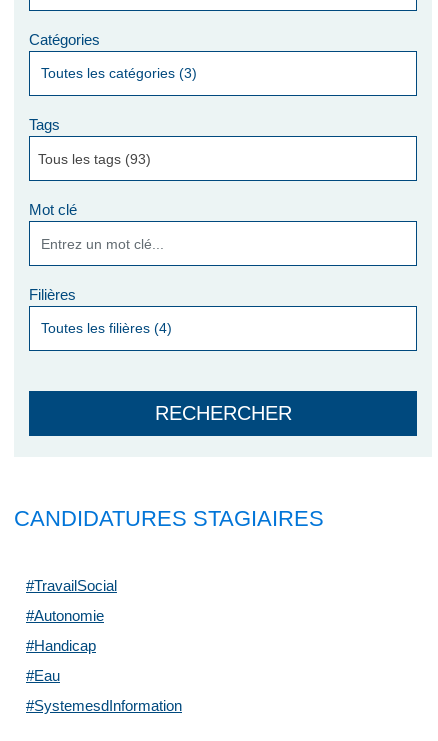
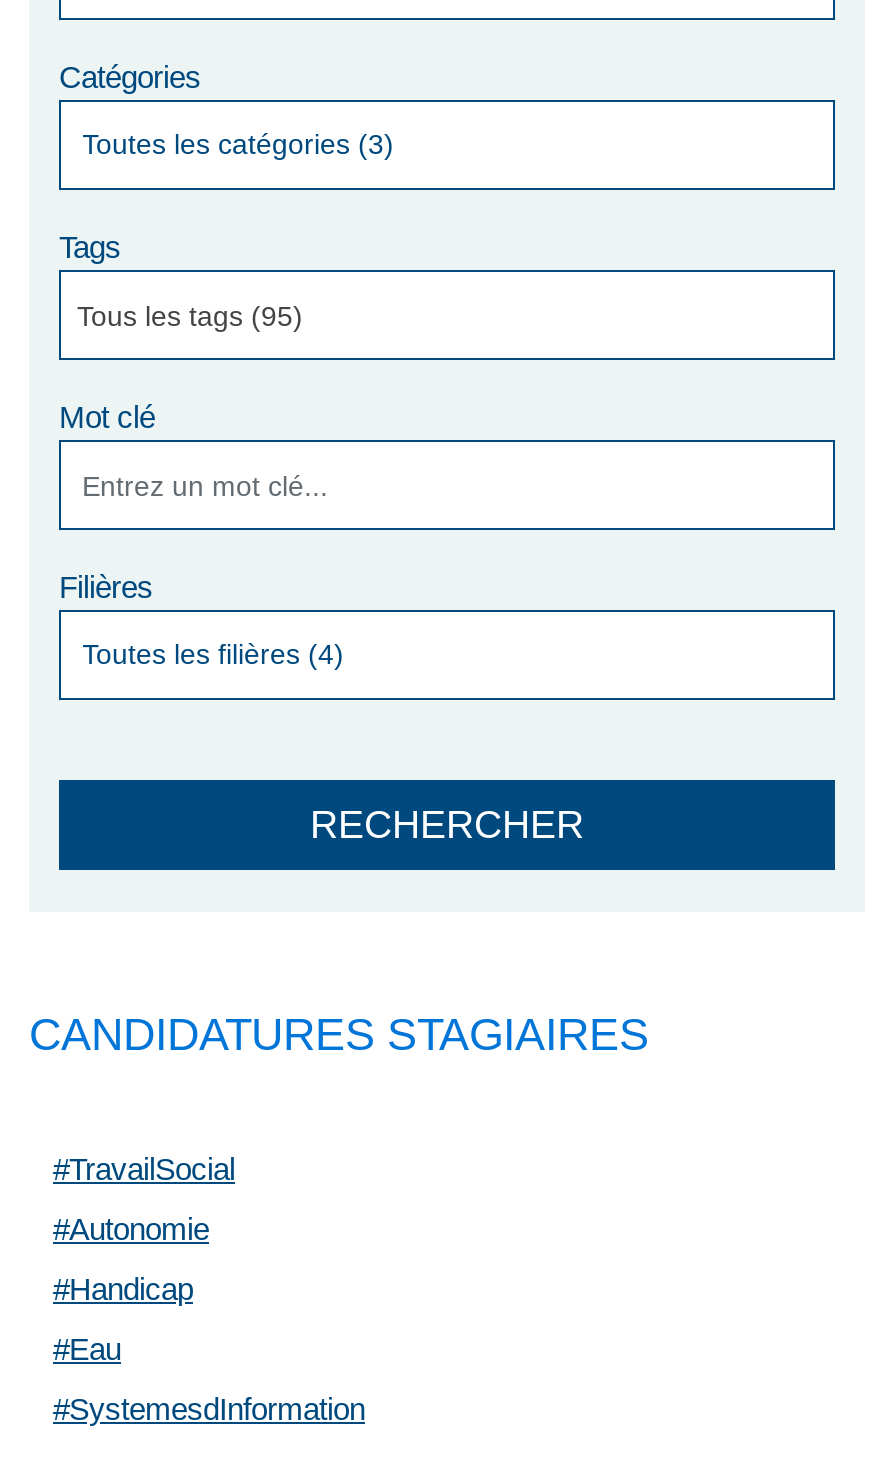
[38,151,151,167] Tous les tags (93) -> [77,300,303,332] Tous les tags (95)

